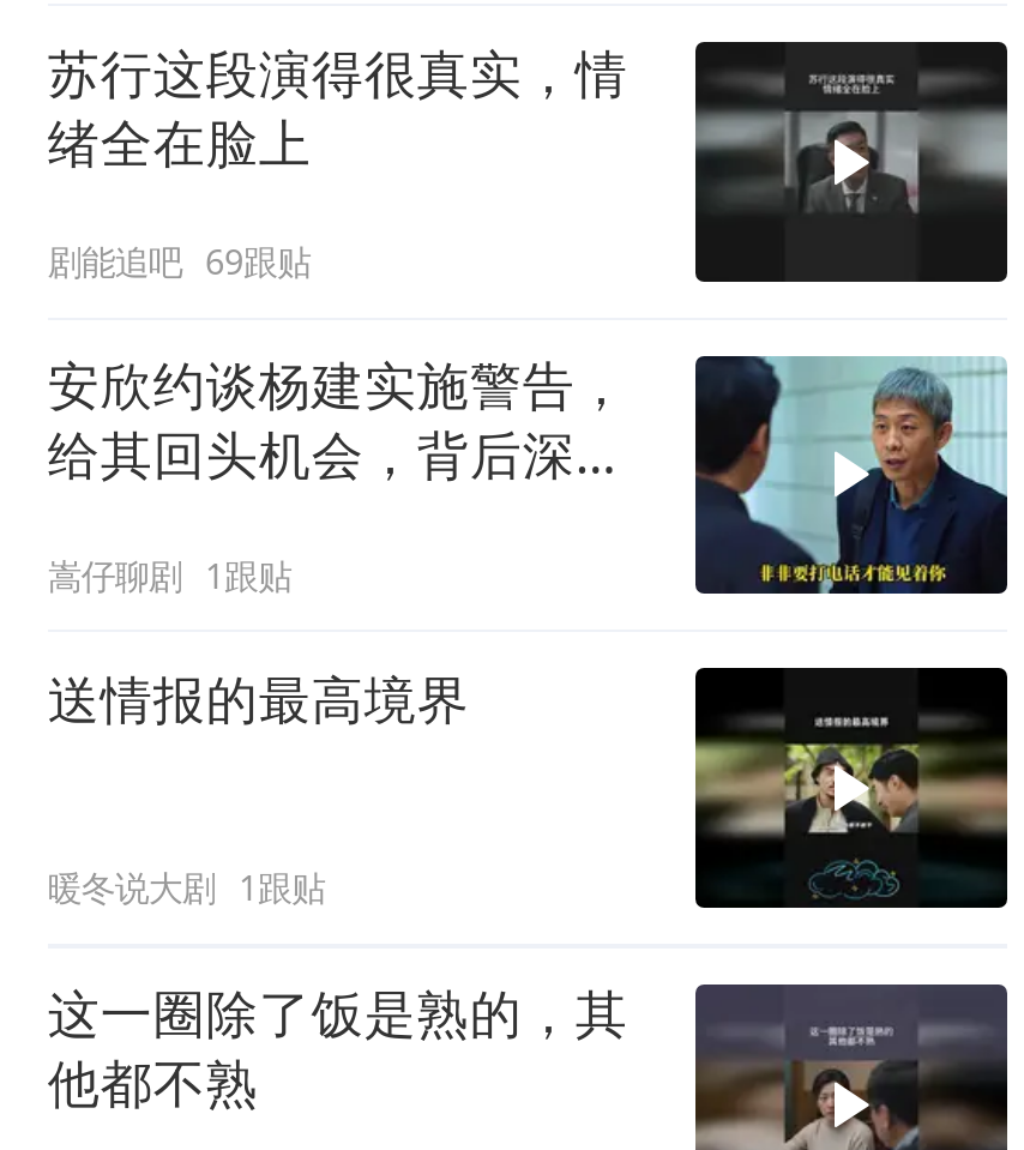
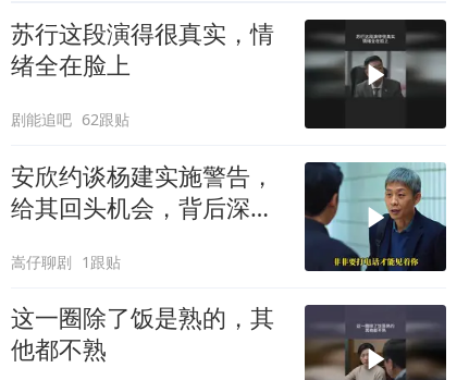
[48,239,310,284] 剧能追吧 69跟贴 -> [11,109,130,130] 剧能追吧 62跟贴
[48,662,470,911] 送情报的最高境界 | 暖冬说大剧 1跟贴 -> none
[695,667,1010,911] [image] -> none

